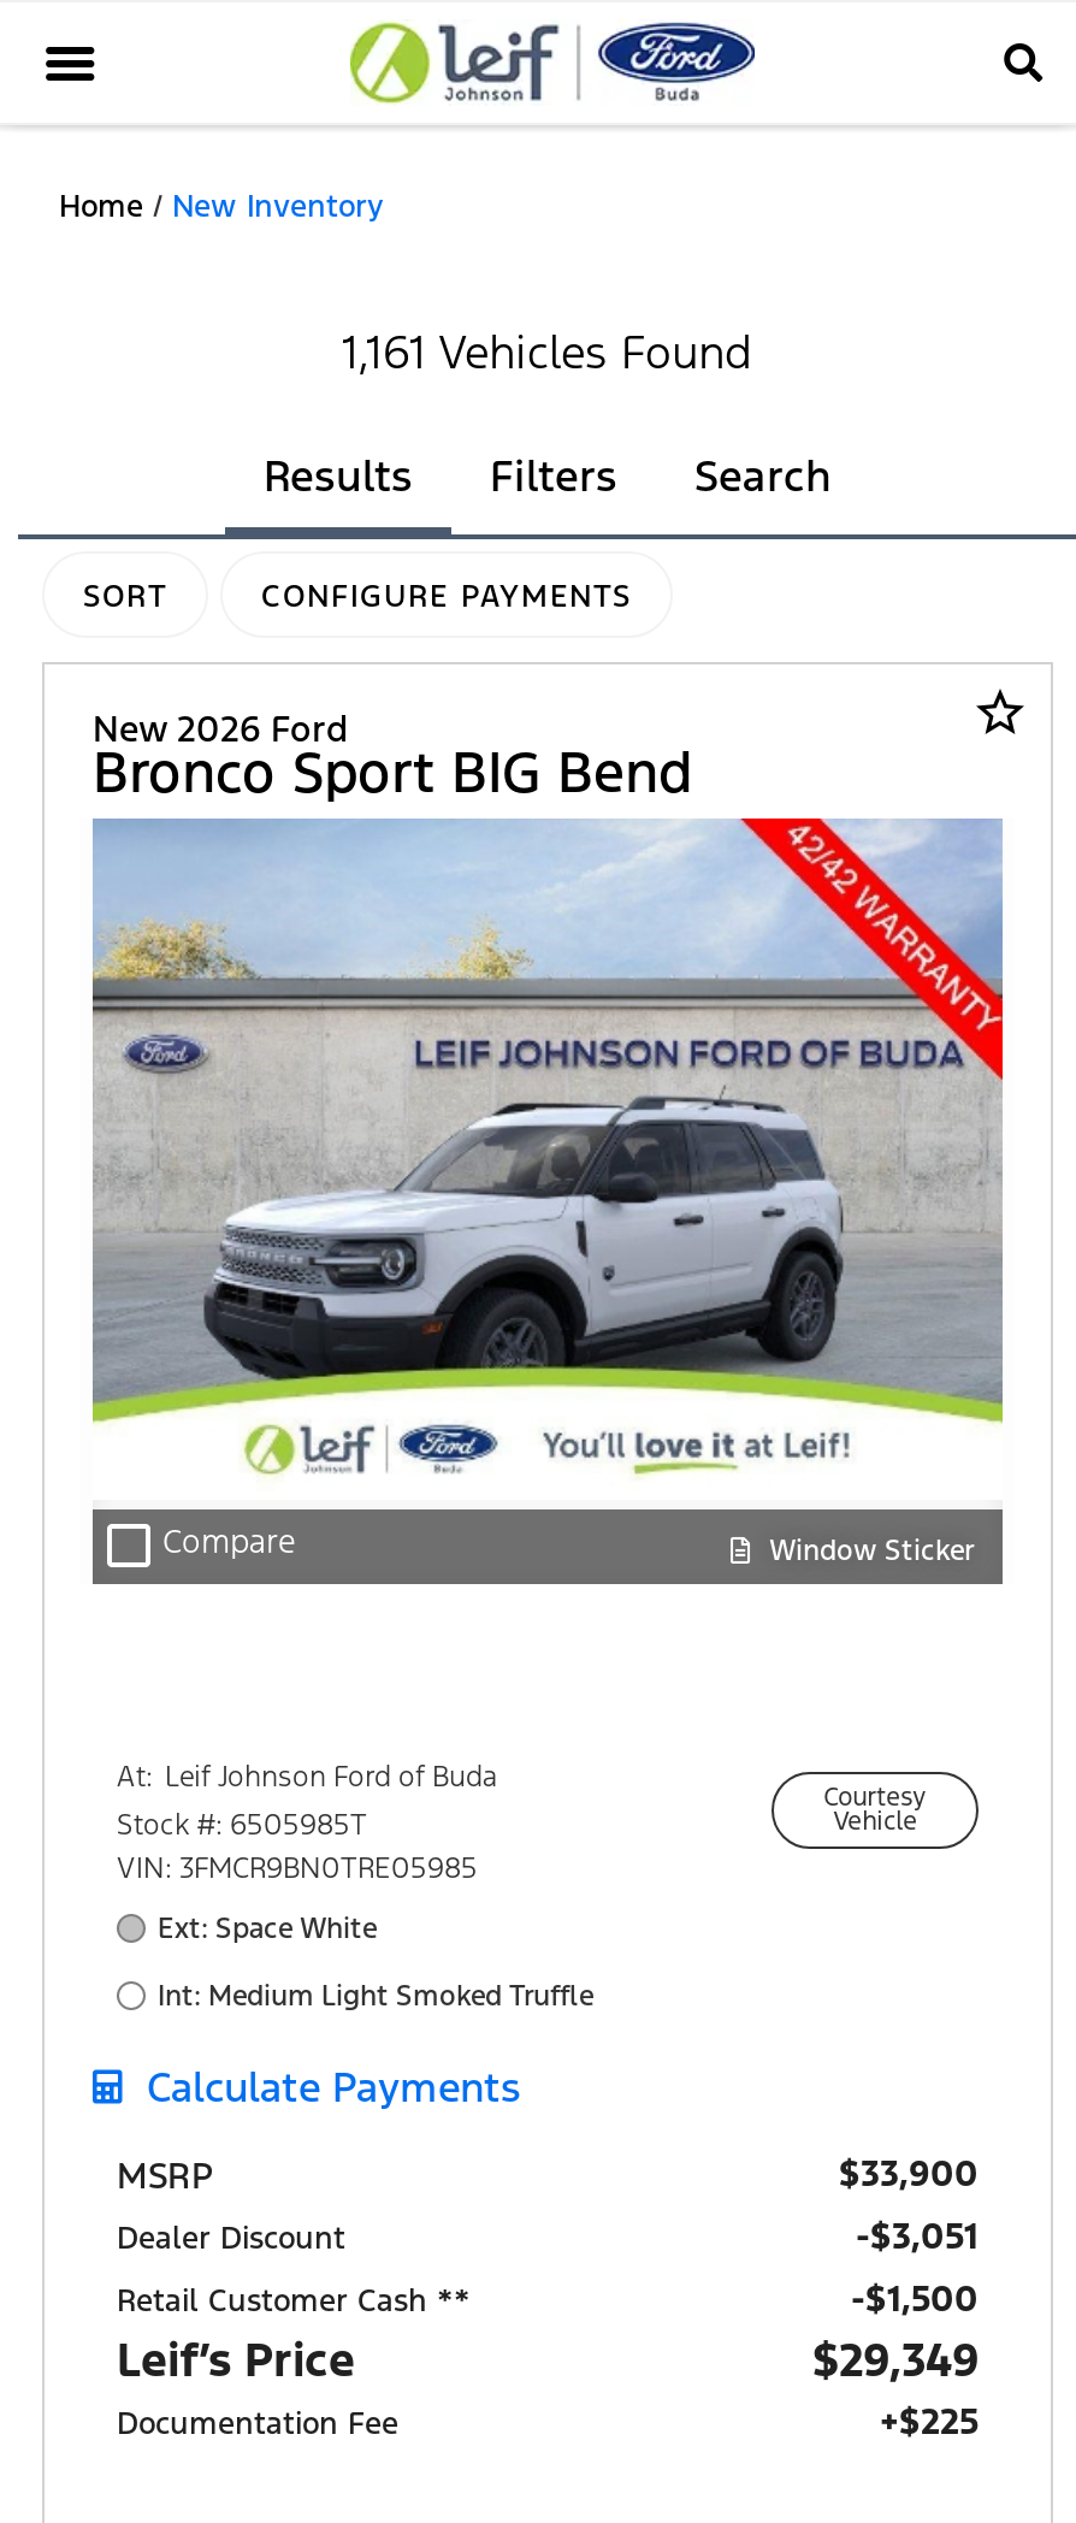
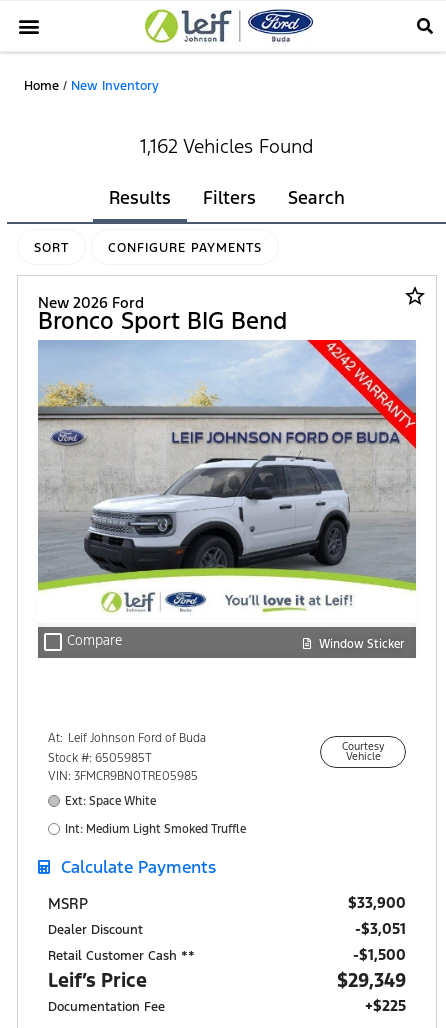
[342,323,753,380] 1,161 Vehicles Found -> [140,134,314,158] 1,162 Vehicles Found

